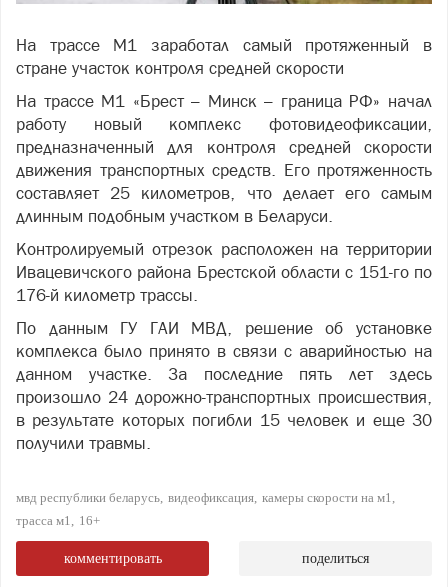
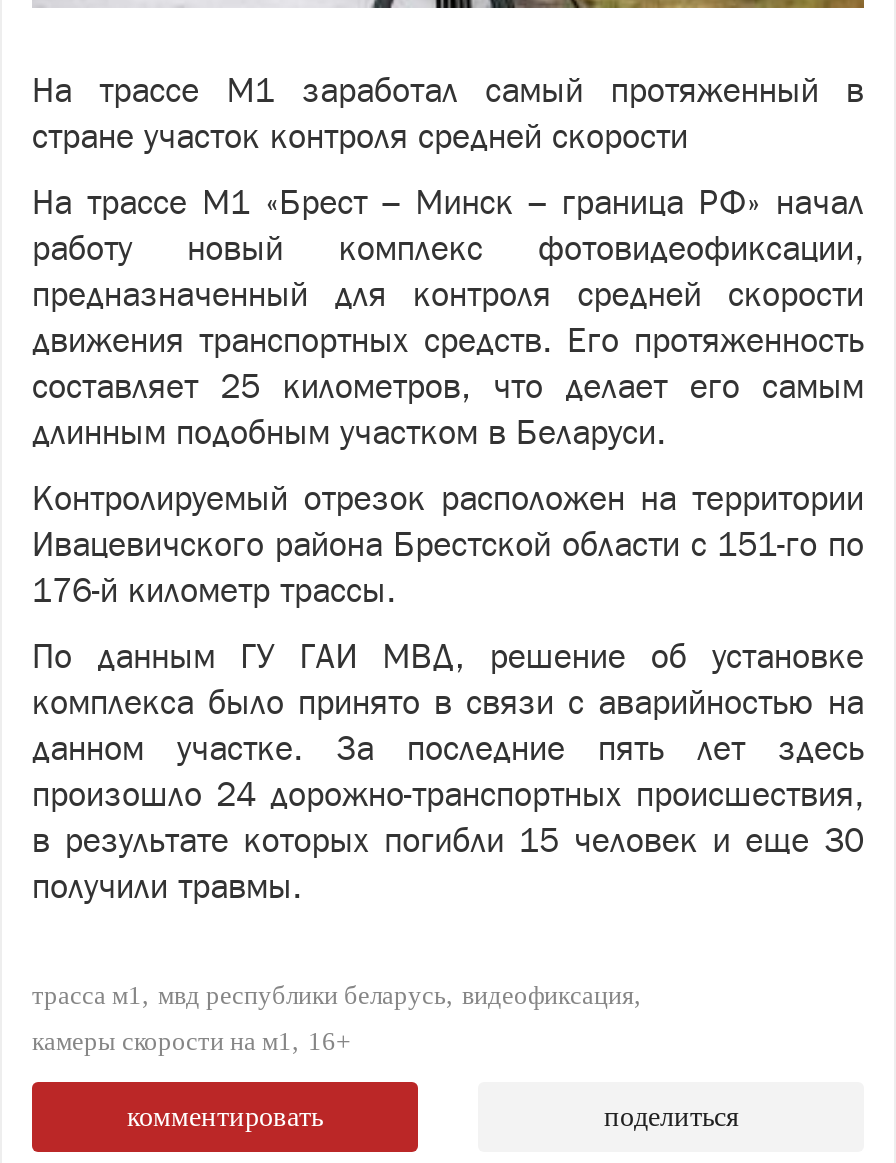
[16,490,392,505] мвд республики беларусь видеофиксация камеры скорости на м1 -> [32,980,634,1010] трасса м1 мвд республики беларусь видеофиксация
[16,513,100,528] трасса м1 16+ -> [32,1026,350,1056] камеры скорости на м1 16+

